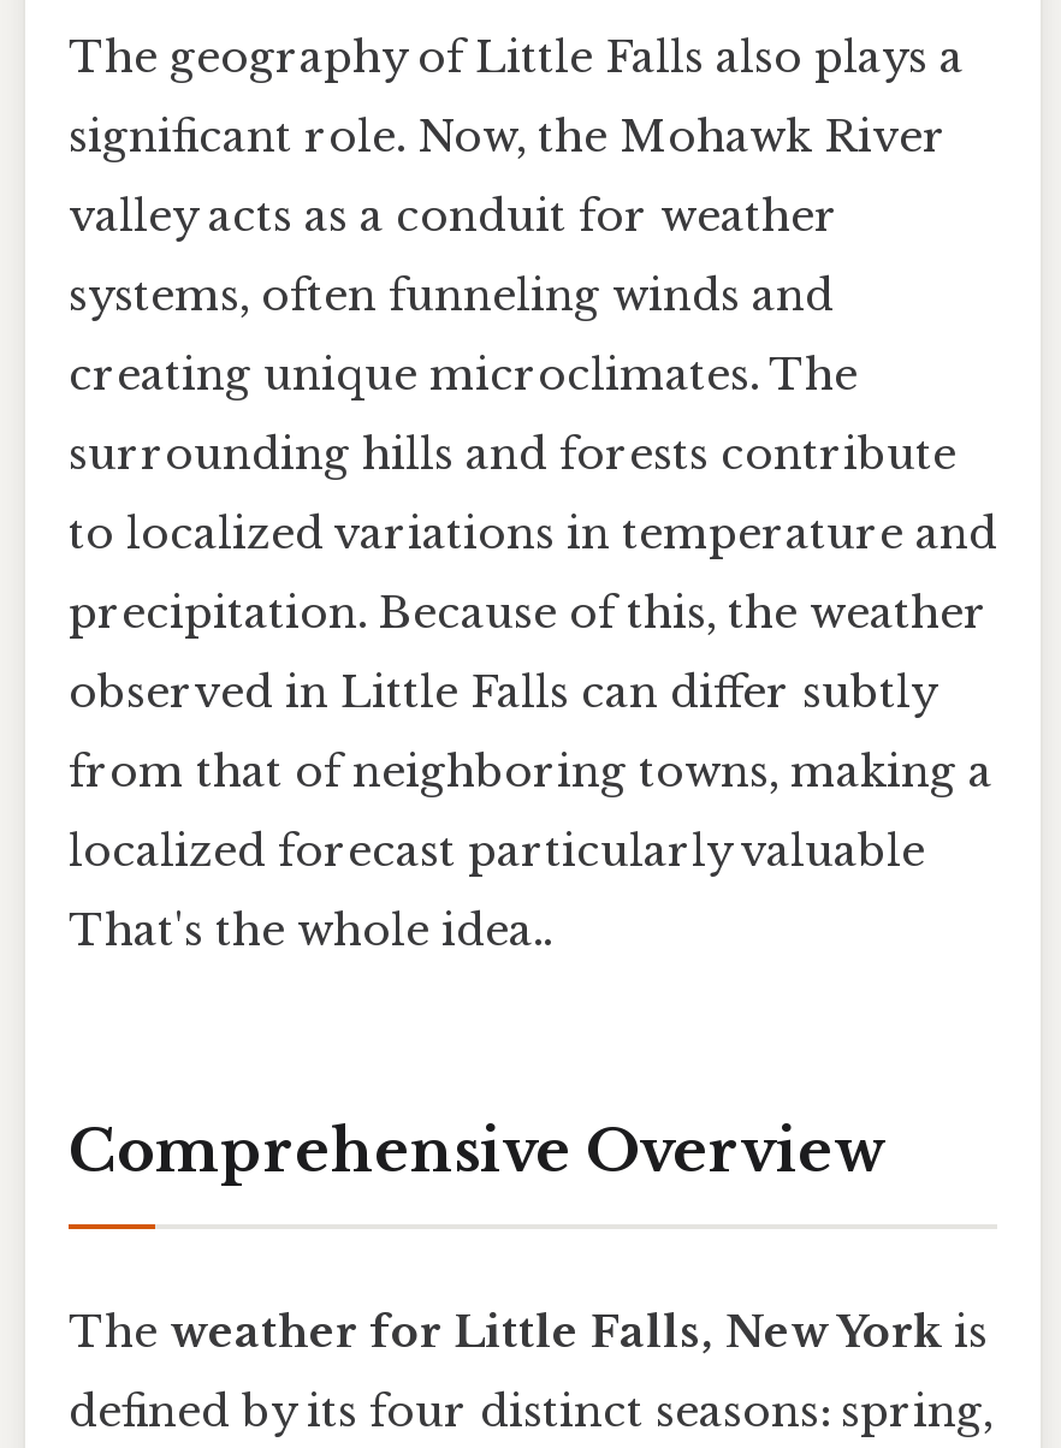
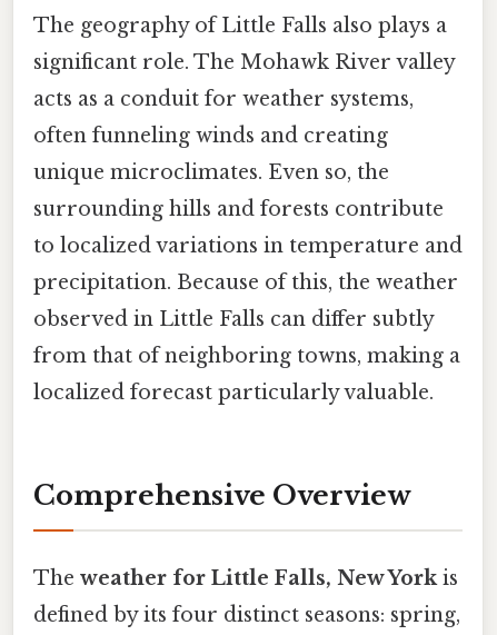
[69,109,947,162] significant role. Now, the Mohawk River -> [33,50,455,75] significant role. The Mohawk River valley
[69,189,838,241] valley acts as a conduit for weather -> [33,87,414,112] acts as a conduit for weather systems,
[69,268,834,321] systems, often funneling winds and -> [33,124,388,148] often funneling winds and creating
[69,347,858,400] creating unique microclimates. The -> [33,161,389,185] unique microclimates. Even so, the
[69,824,925,956] localized forecast particularly valuable | That's the whole idea.. -> [33,381,434,405] localized forecast particularly valuable.

